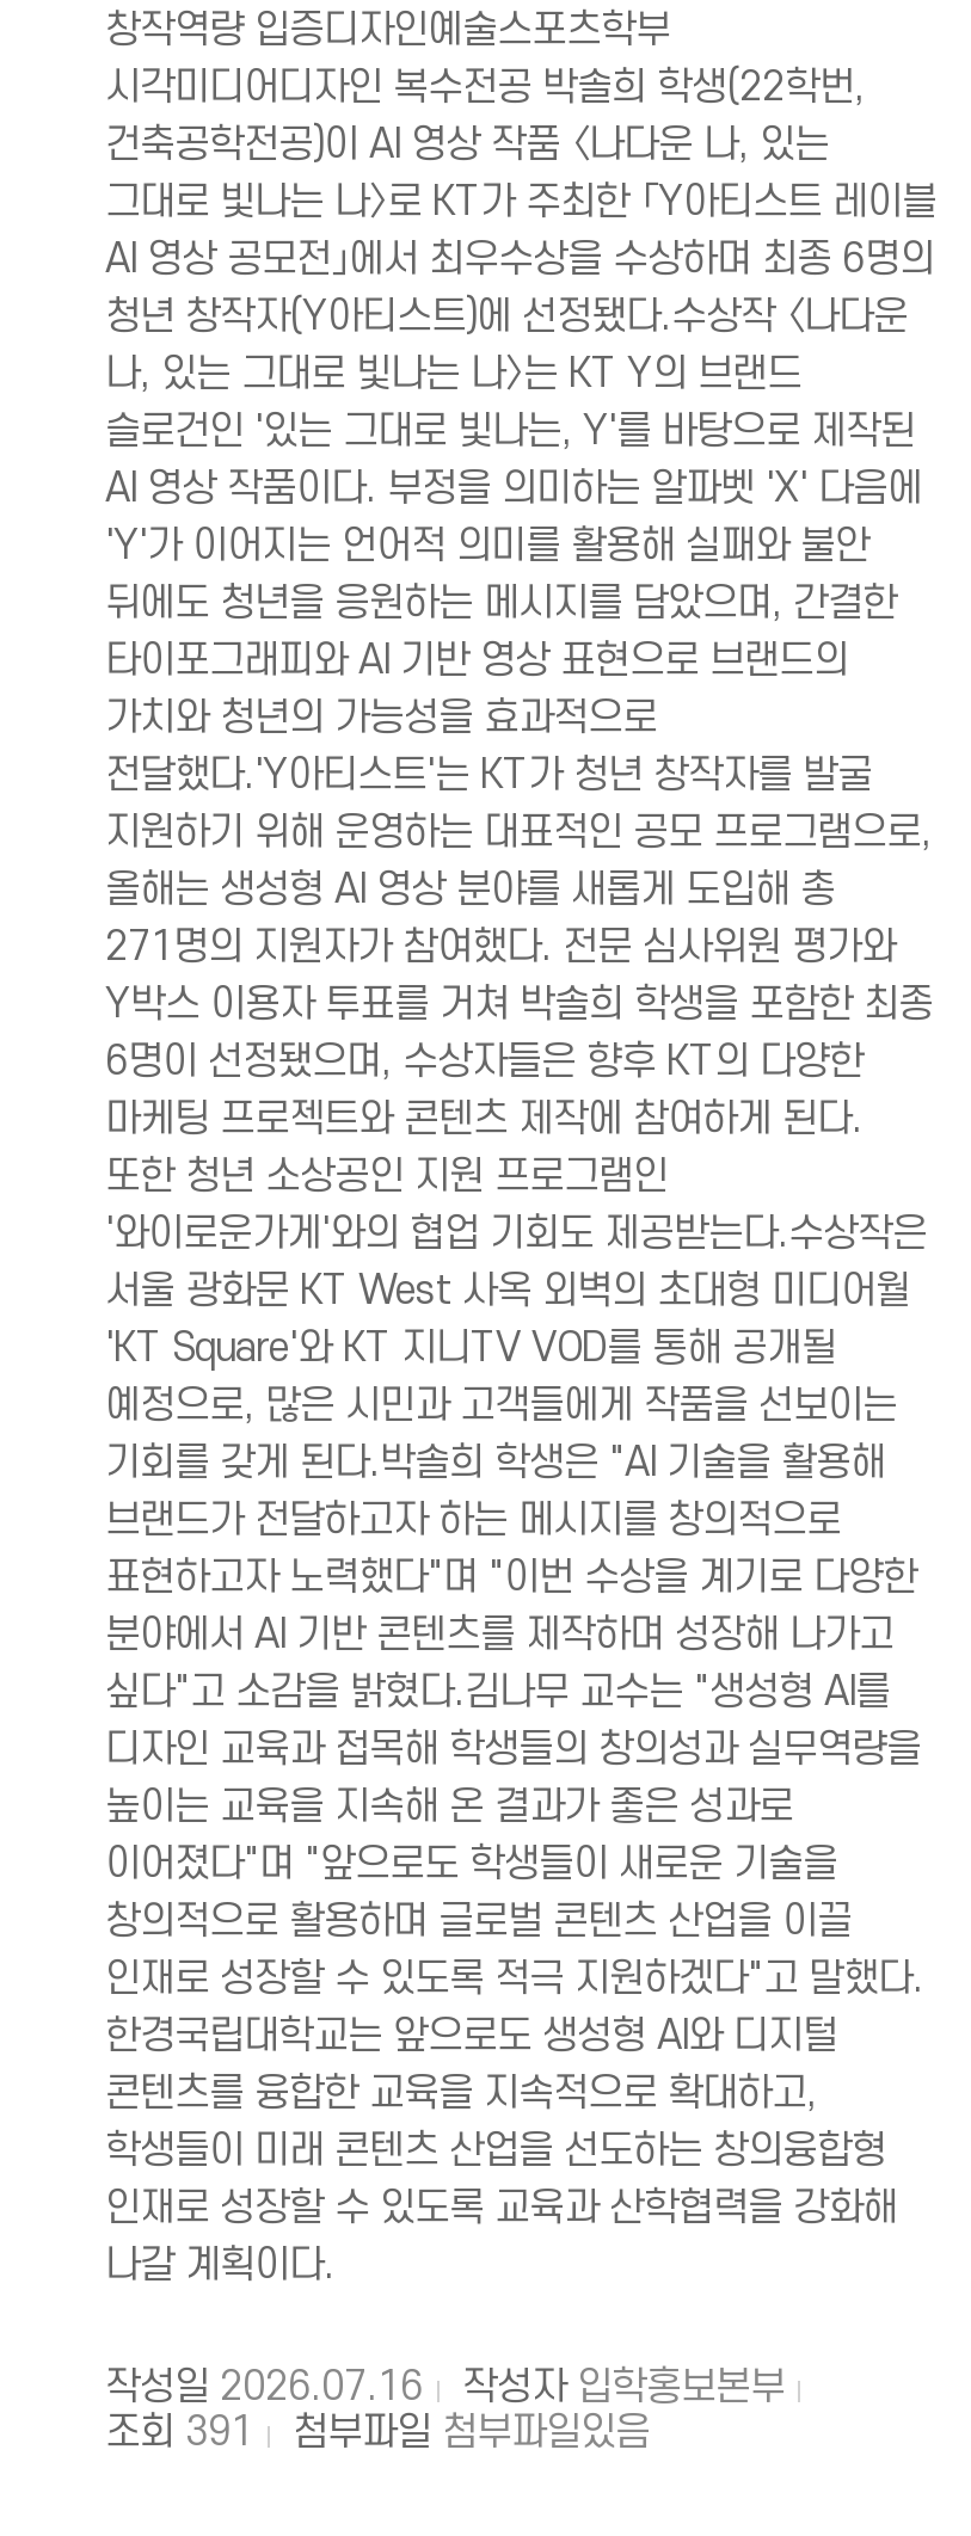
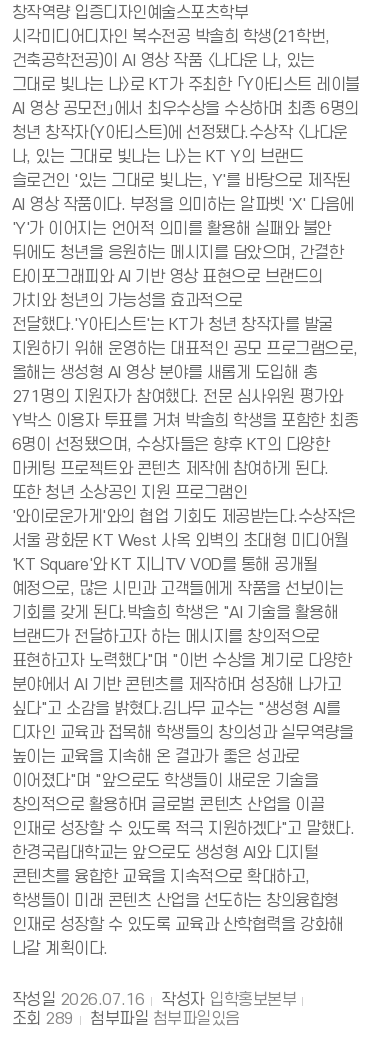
[105,68,865,111] 시각미디어디자인 복수전공 박솔희 학생(22학번, -> [12,28,330,46] 시각미디어디자인 복수전공 박솔희 학생(21학번,
[105,2413,650,2456] 조회 391 첨부파일 첨부파일있음 -> [12,1010,240,1028] 조회 289 첨부파일 첨부파일있음

